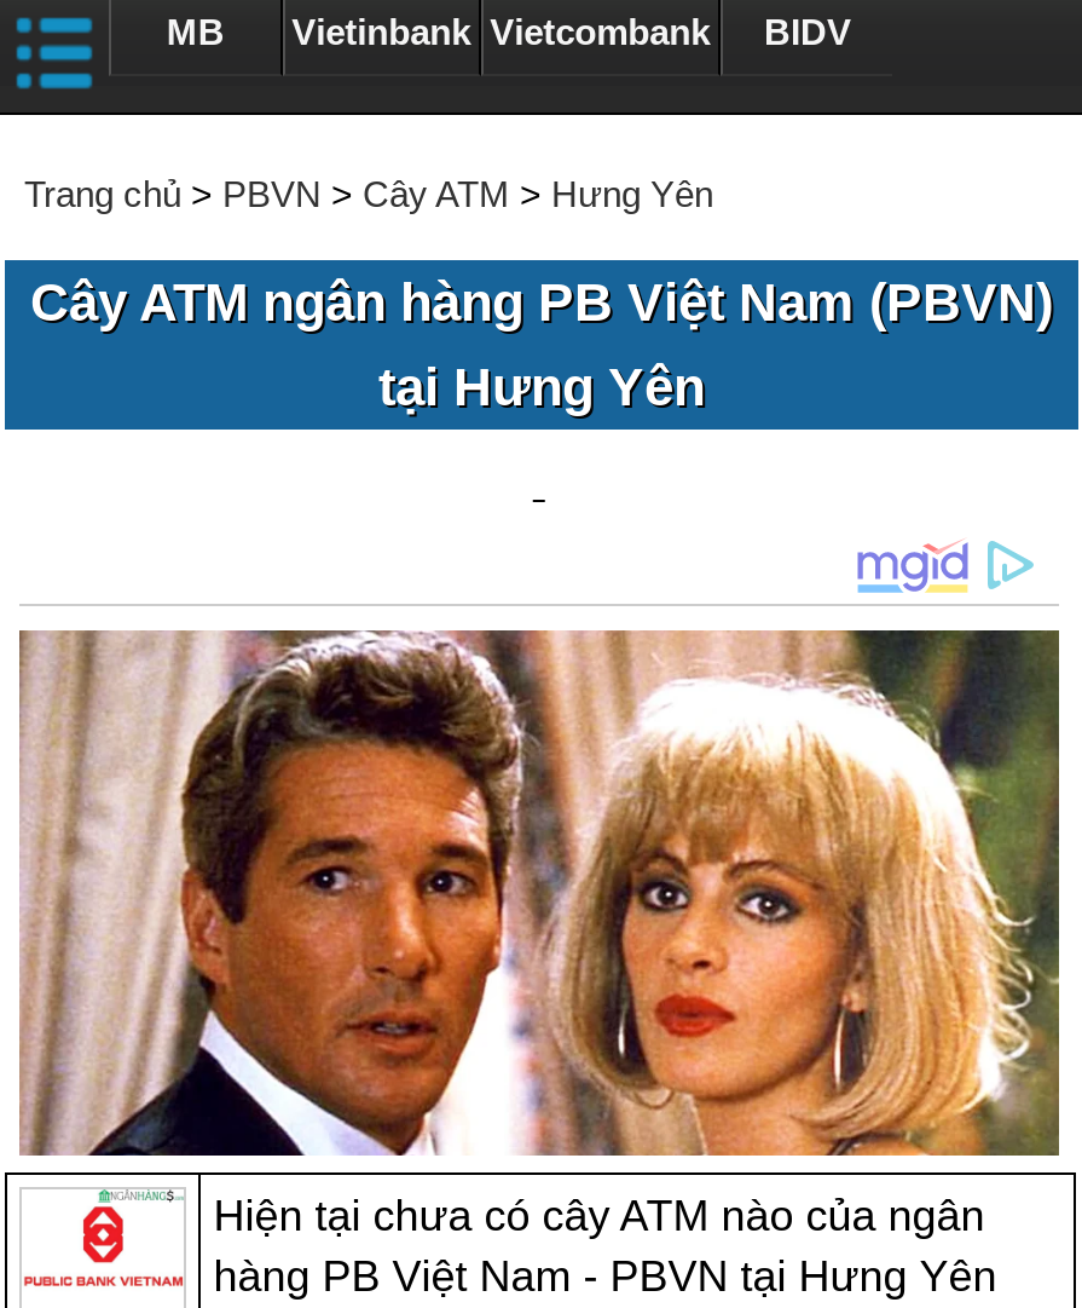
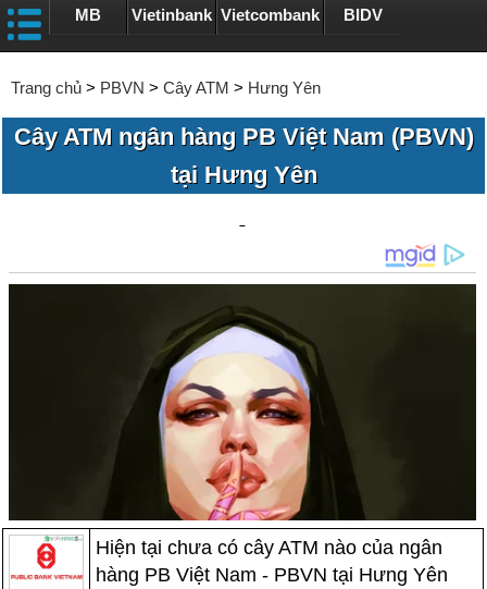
[17,628,1061,1158] [image] -> [8,283,477,521] [image]

